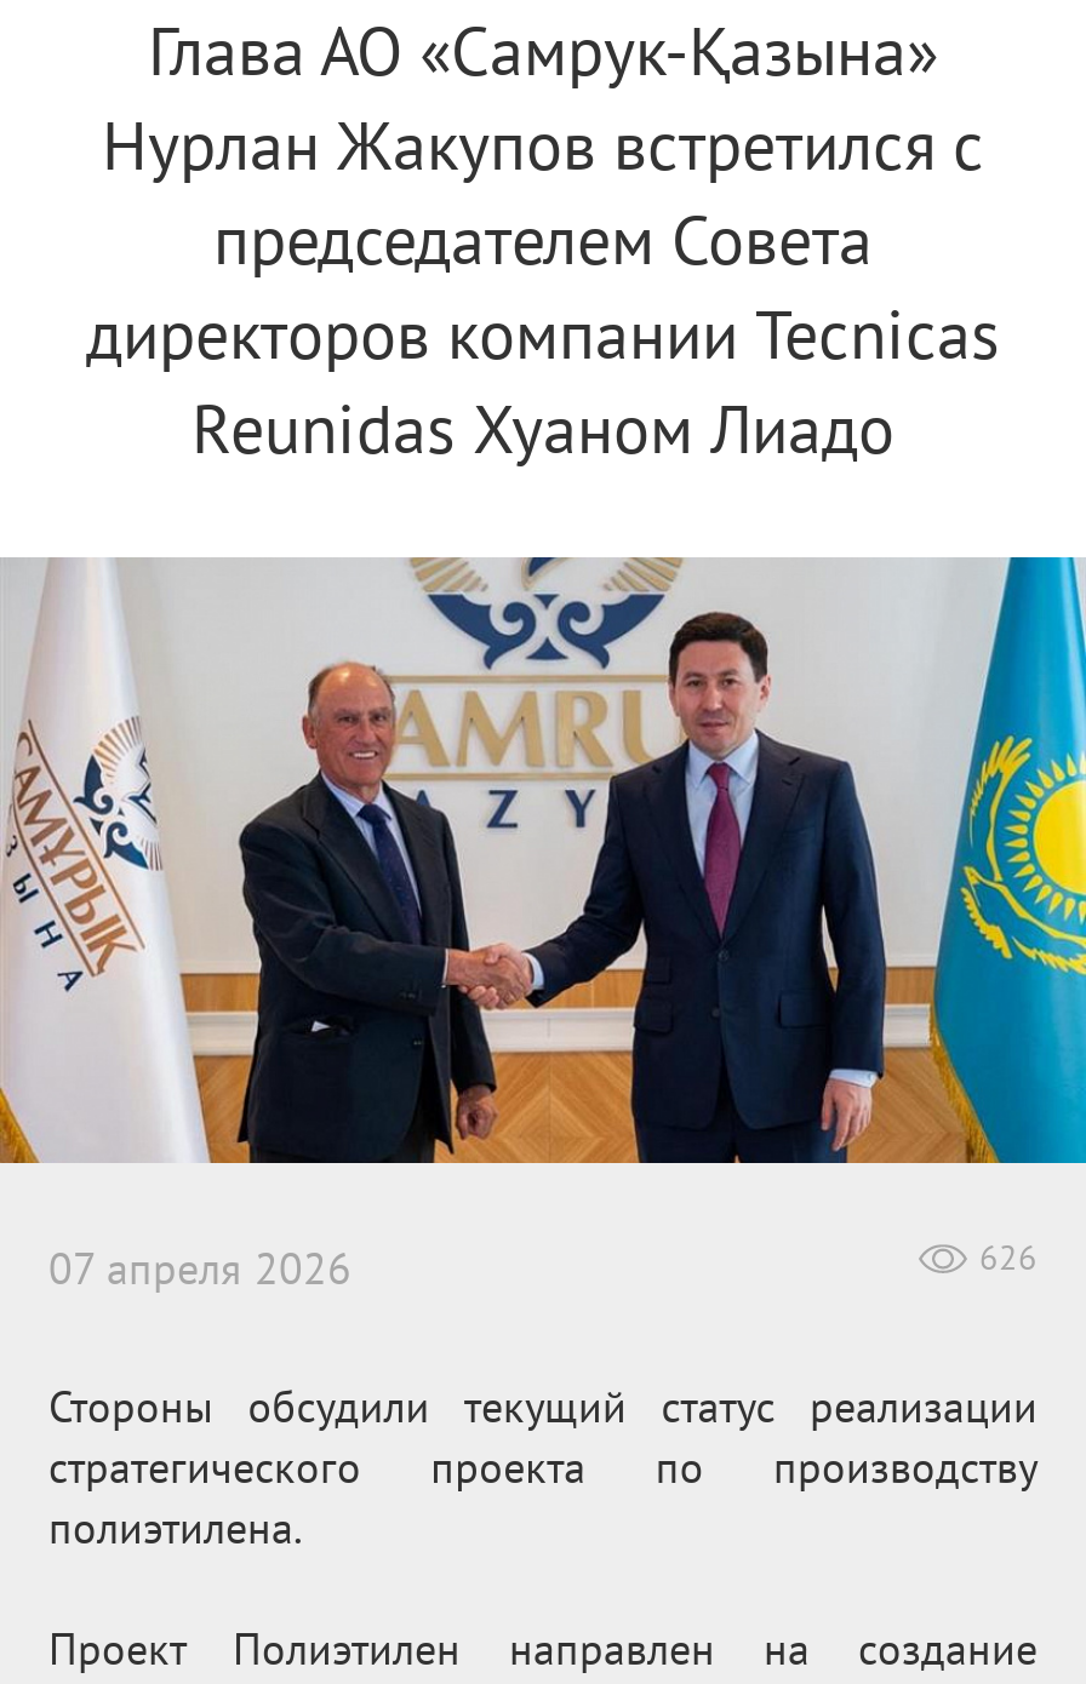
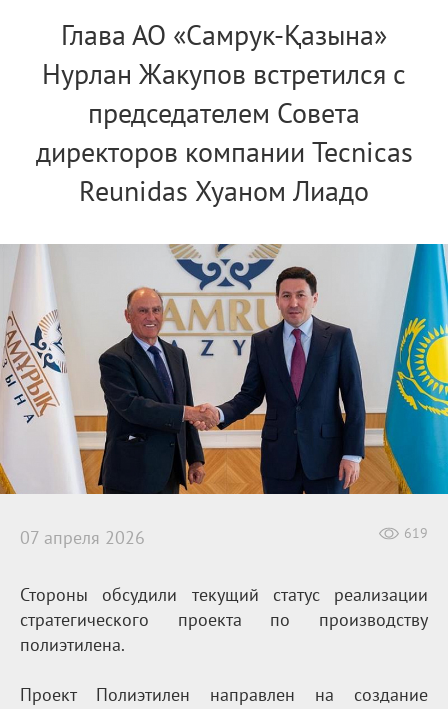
[979,1238,1038,1279] 626 -> [404,525,428,542] 619

